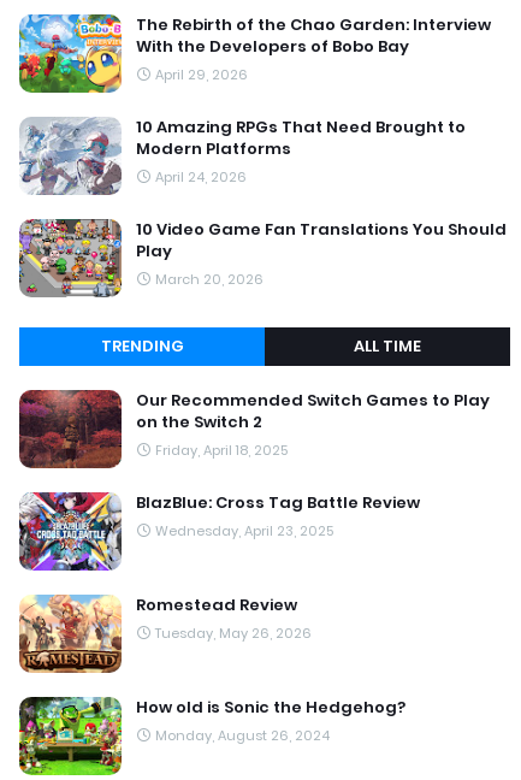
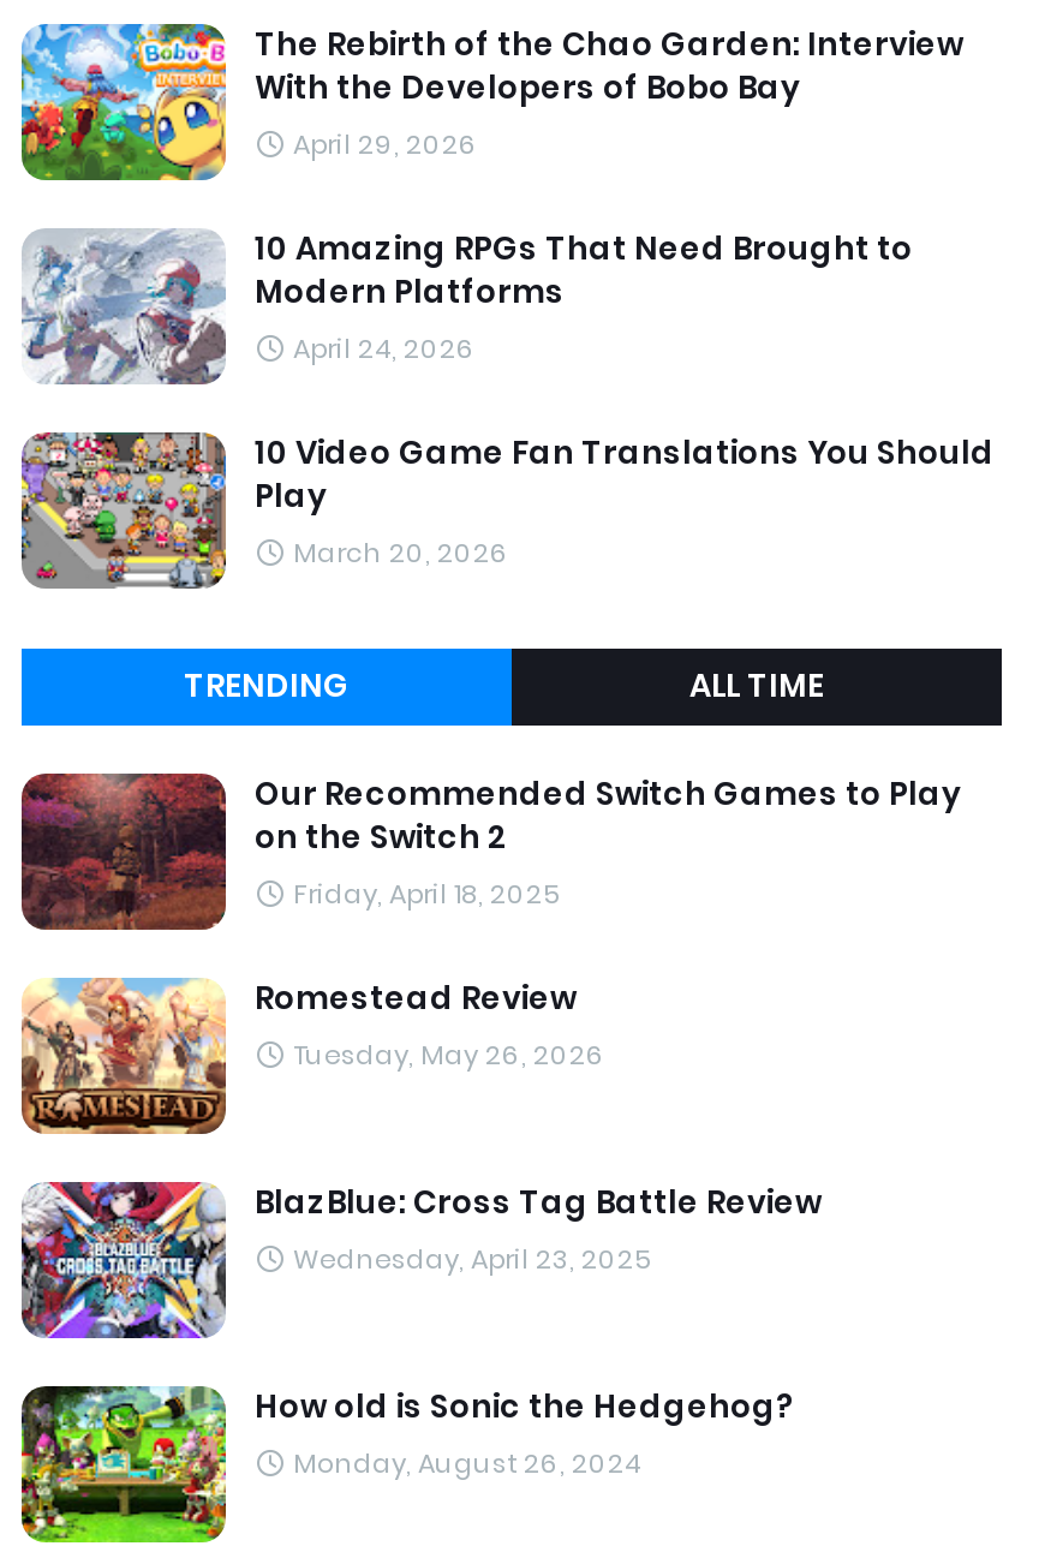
moved [17,490,420,573] -> [17,1177,822,1343]: [image] | BlazBlue: Cross Tag Battle Review | Wednesday, April 23, 2025
moved [19,594,312,674] -> [22,975,605,1134]: [image] | Romestead Review | Tuesday, May 26, 2026

